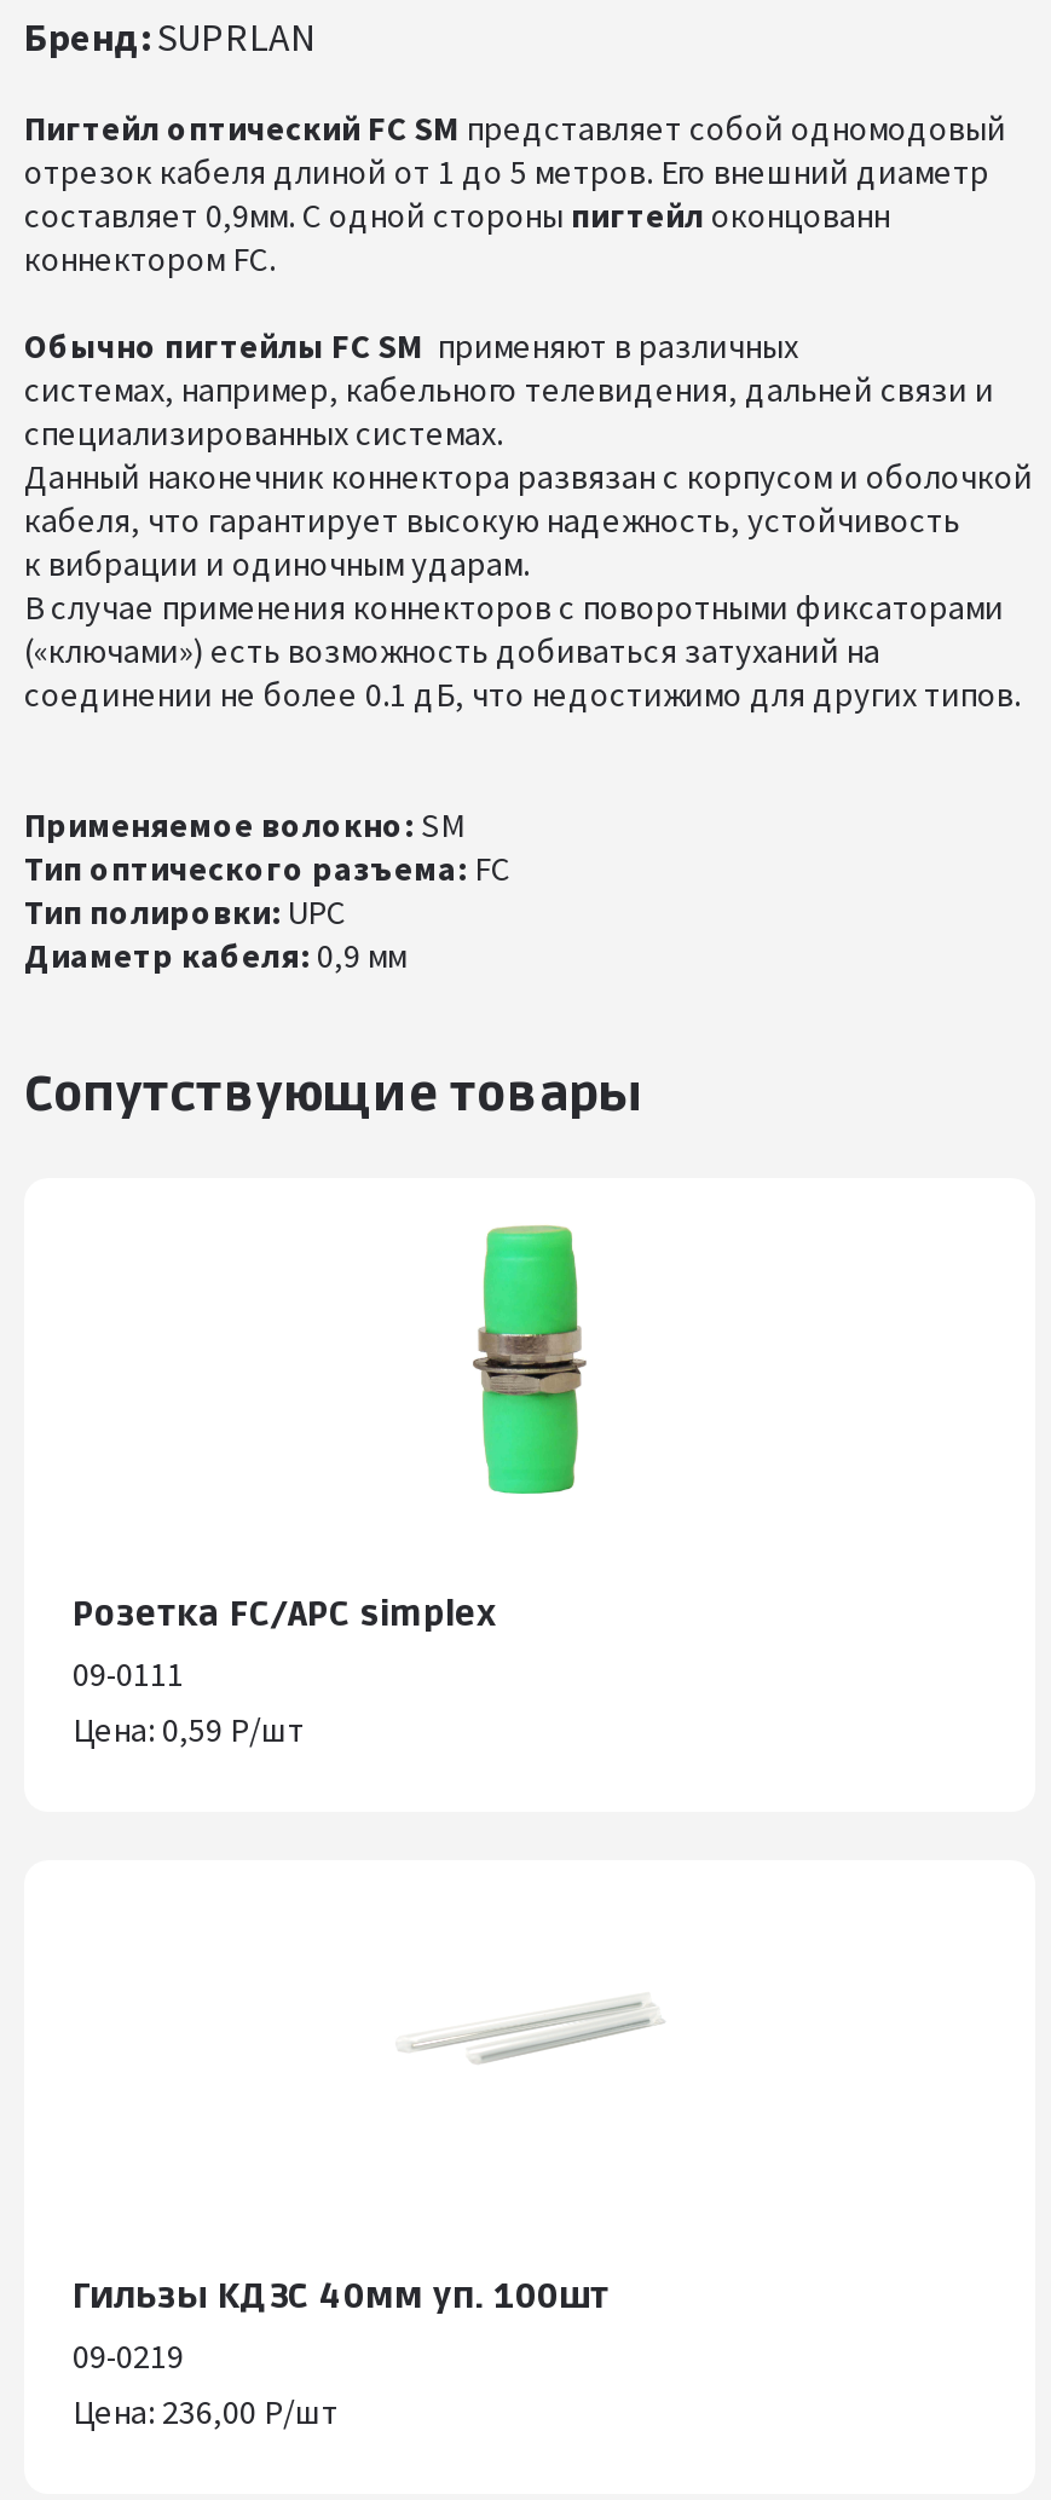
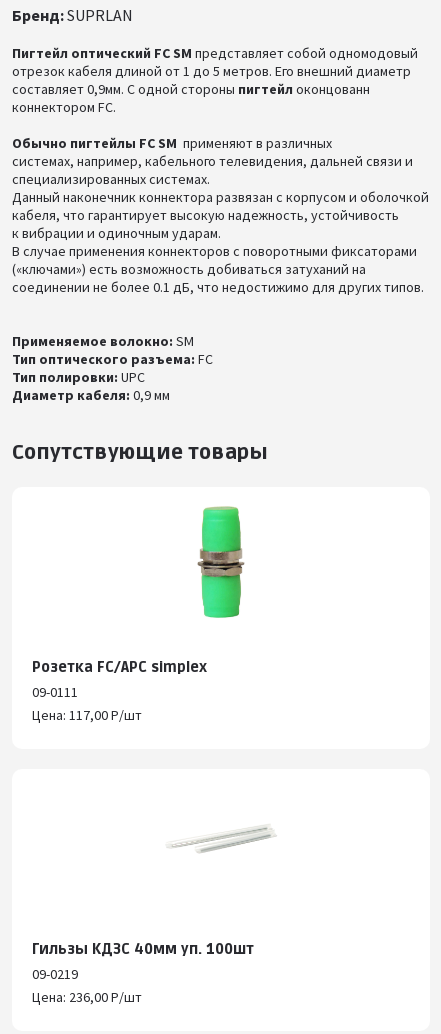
[73,1707,305,1750] Цена: 0,59 Р/шт -> [32,706,142,724] Цена: 117,00 Р/шт

